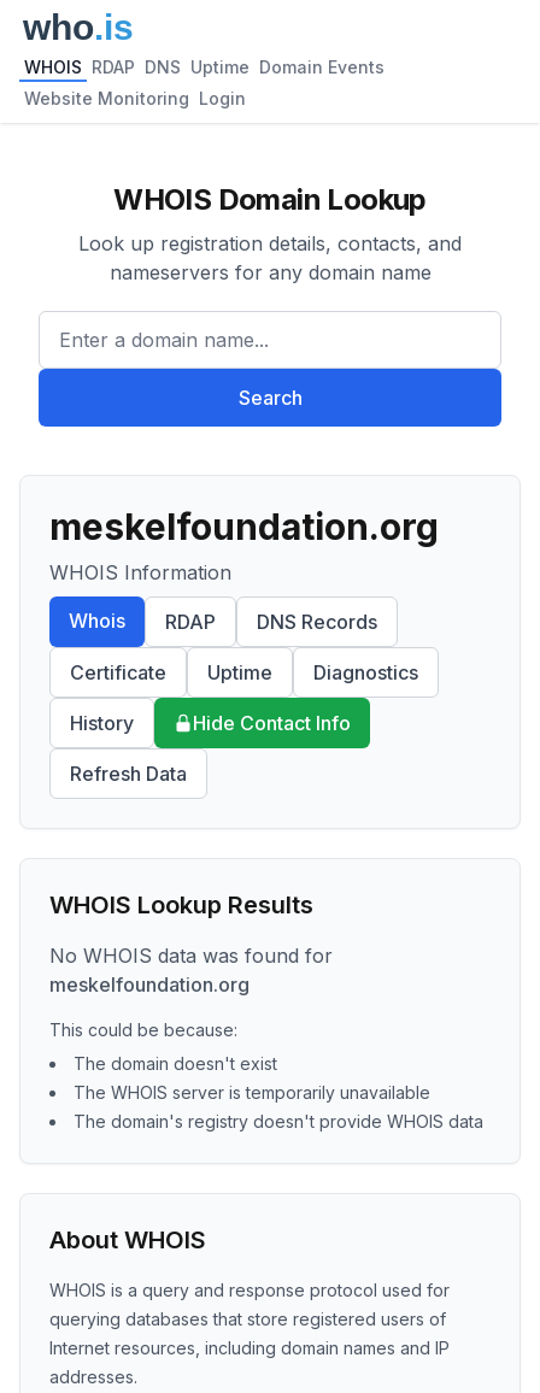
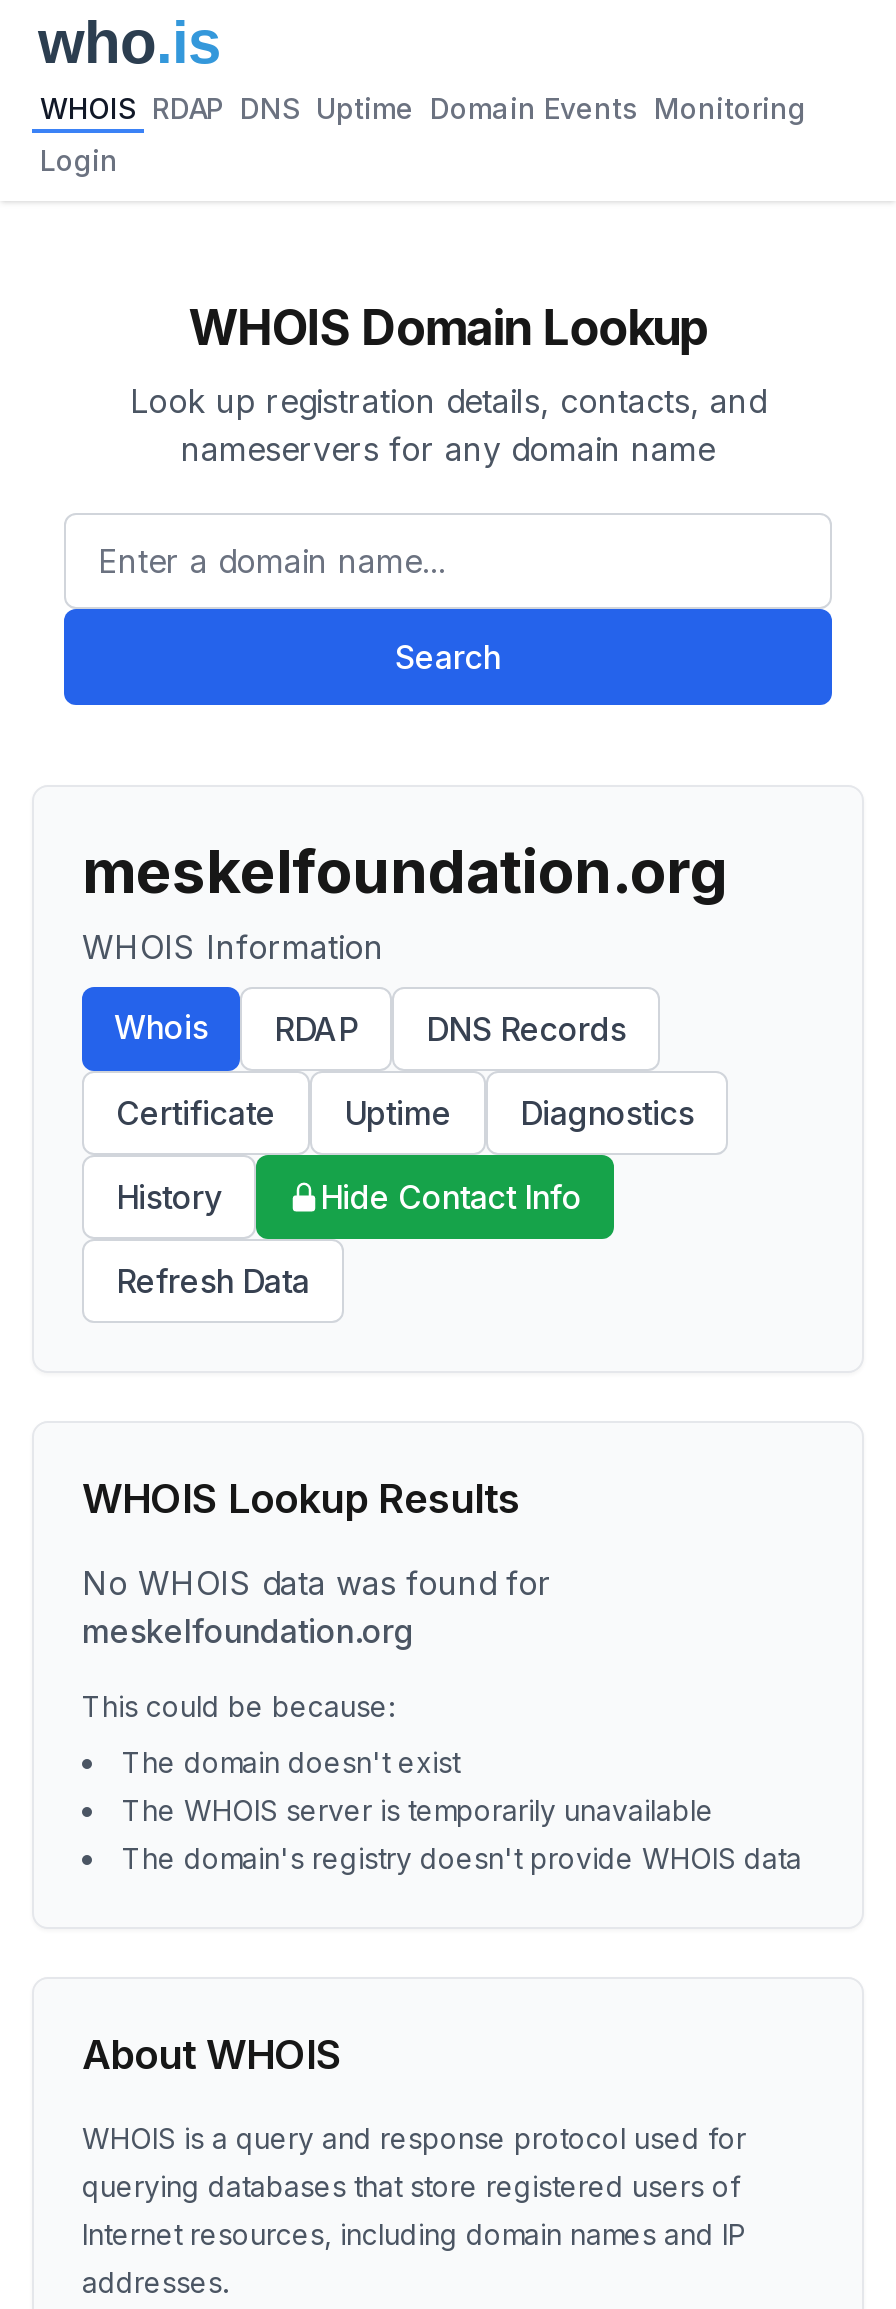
[24,57,385,77] WHOIS RDAP DNS Uptime Domain Events -> [40,91,806,125] WHOIS RDAP DNS Uptime Domain Events Monitoring
[24,88,246,108] Website Monitoring Login -> [40,143,118,177] Login

